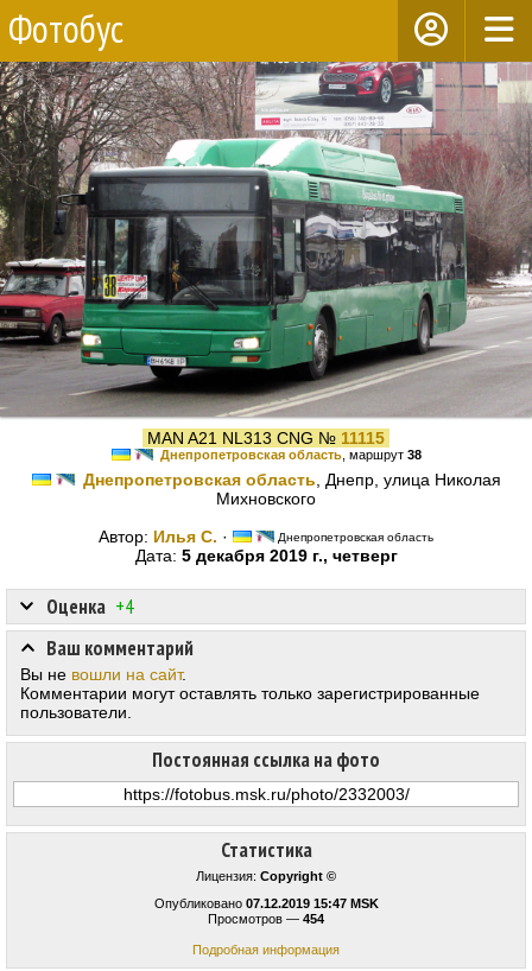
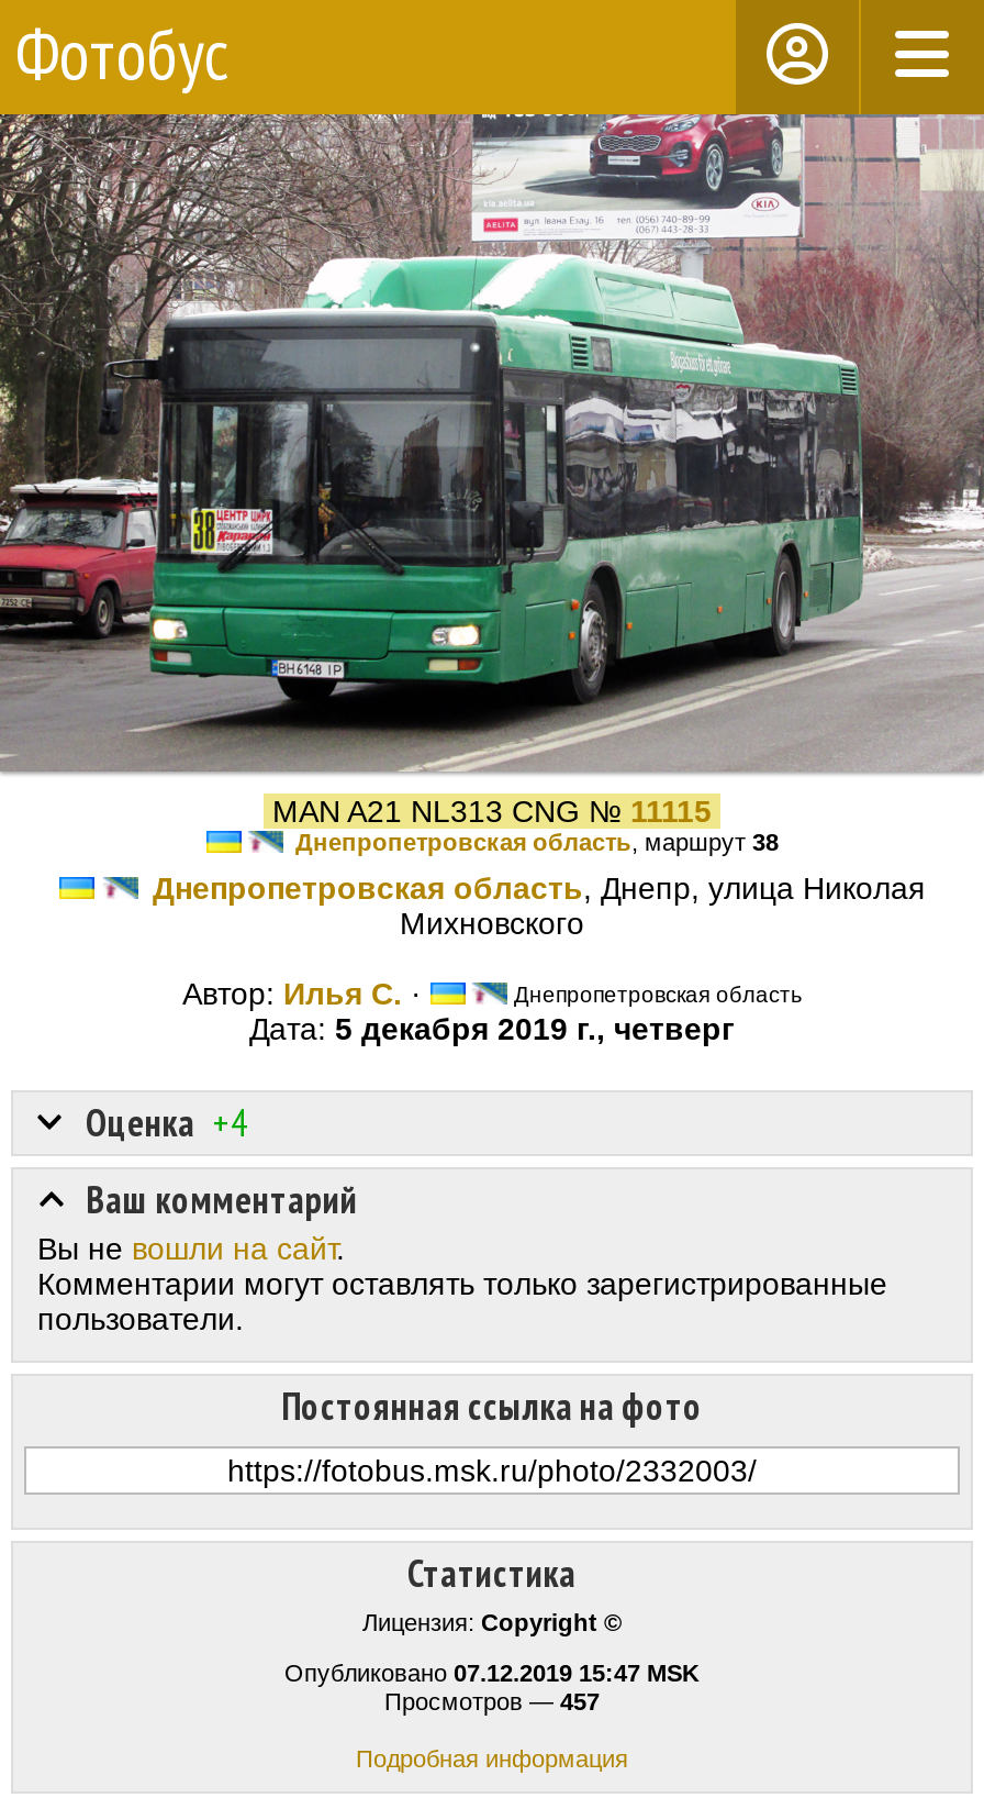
[208,912,324,926] Просмотров — 454 -> [384,1688,600,1715] Просмотров — 457

